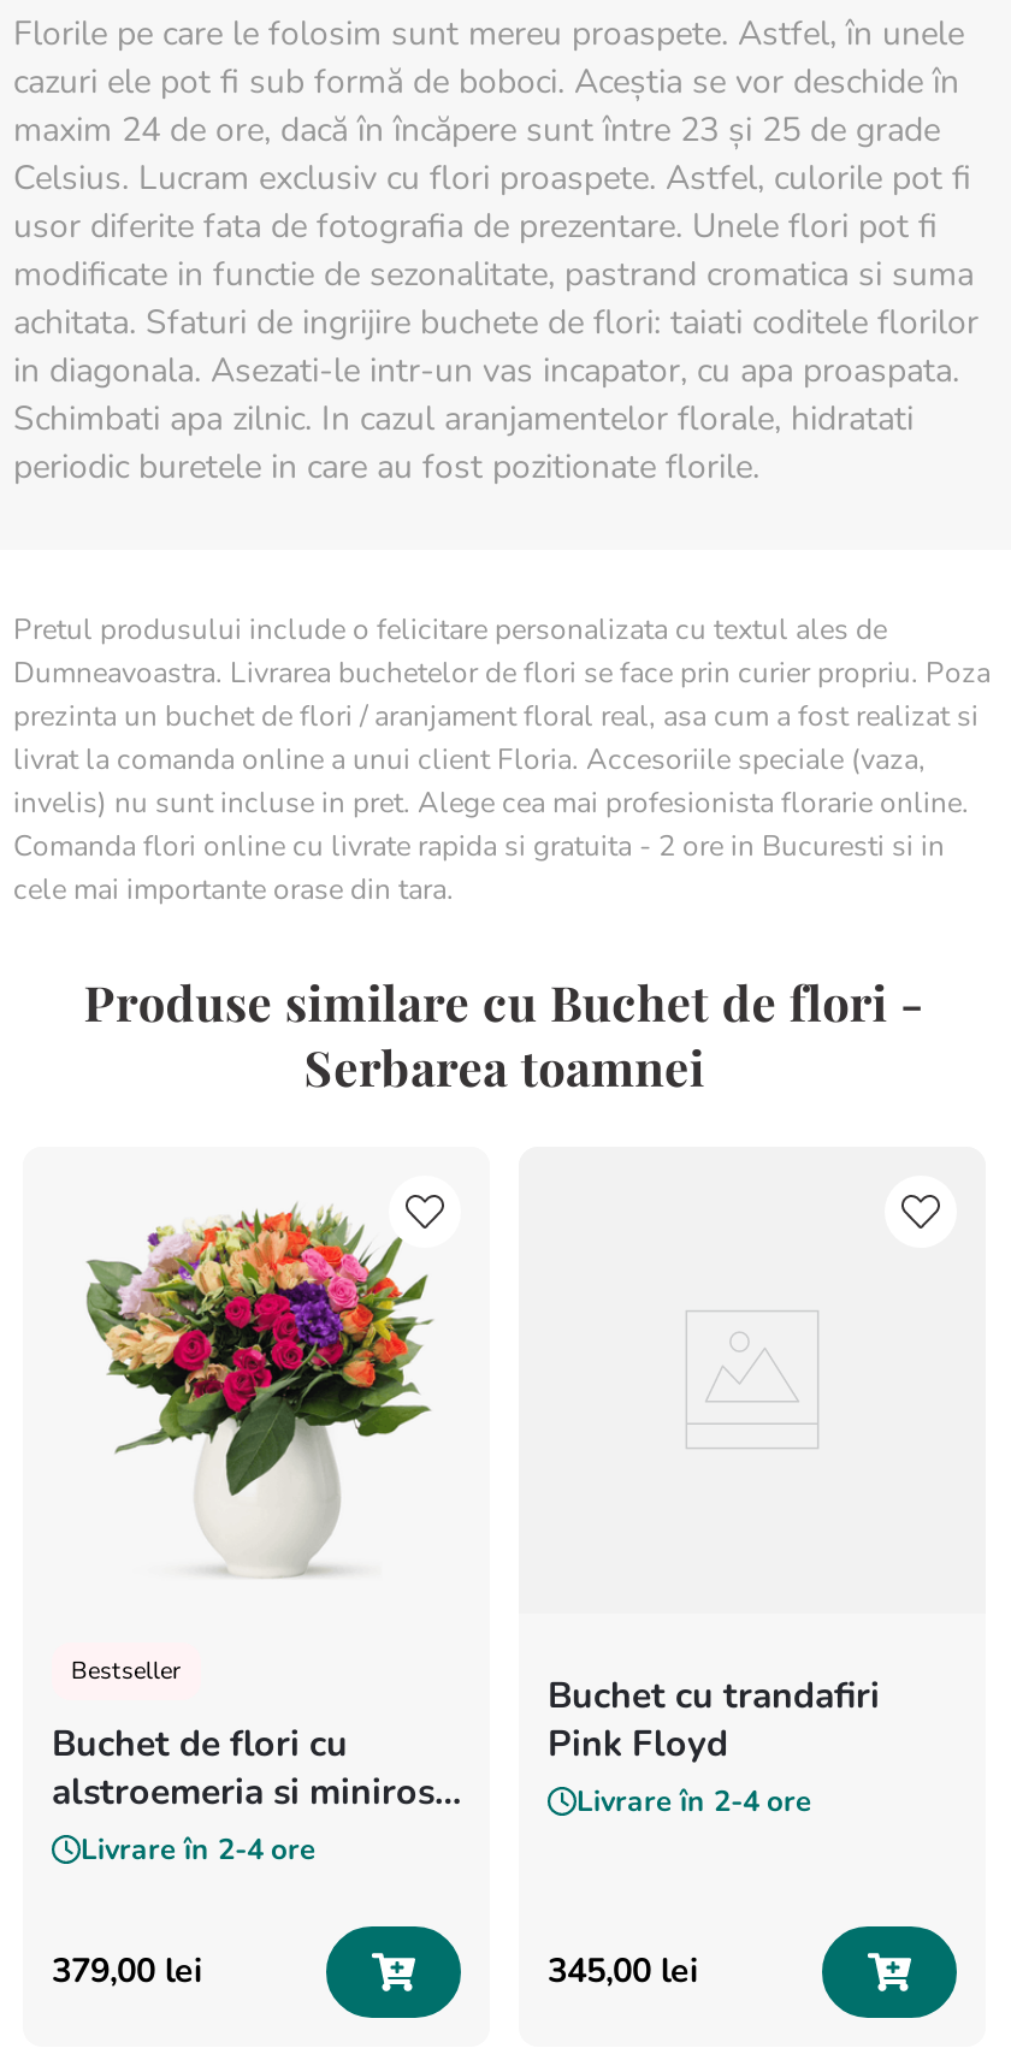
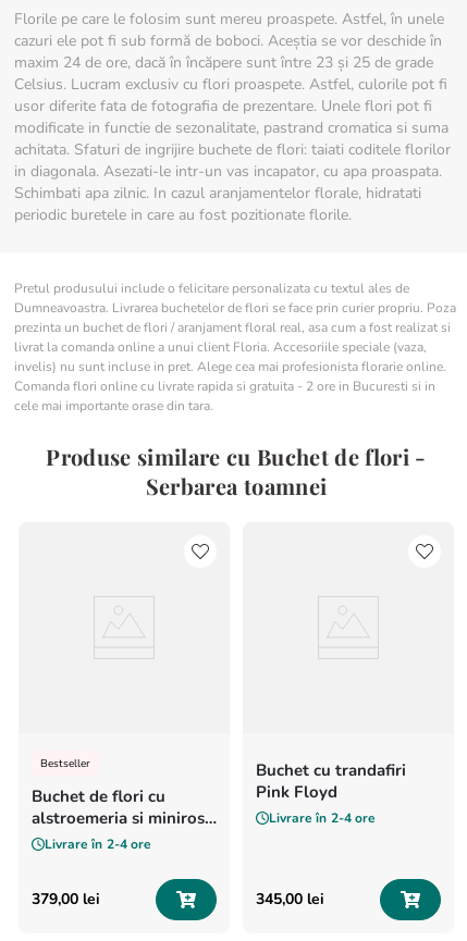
[85,1204,432,1578] [image] -> none

